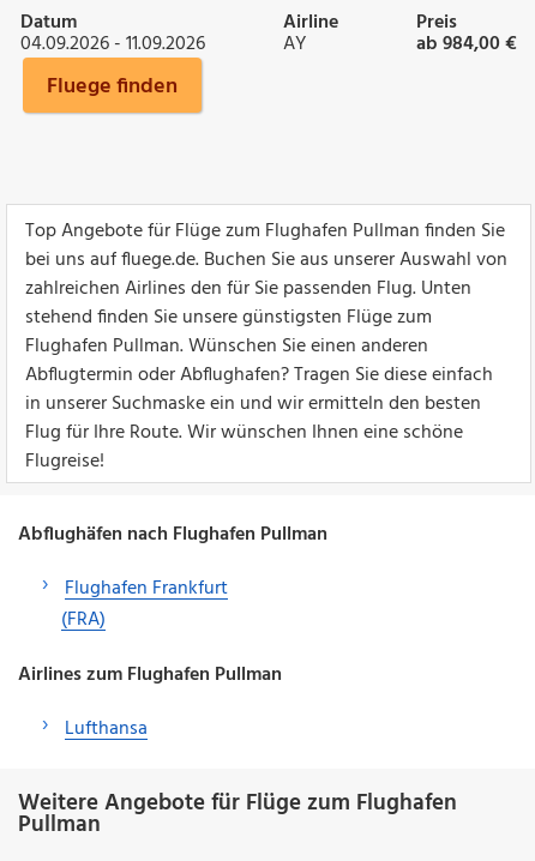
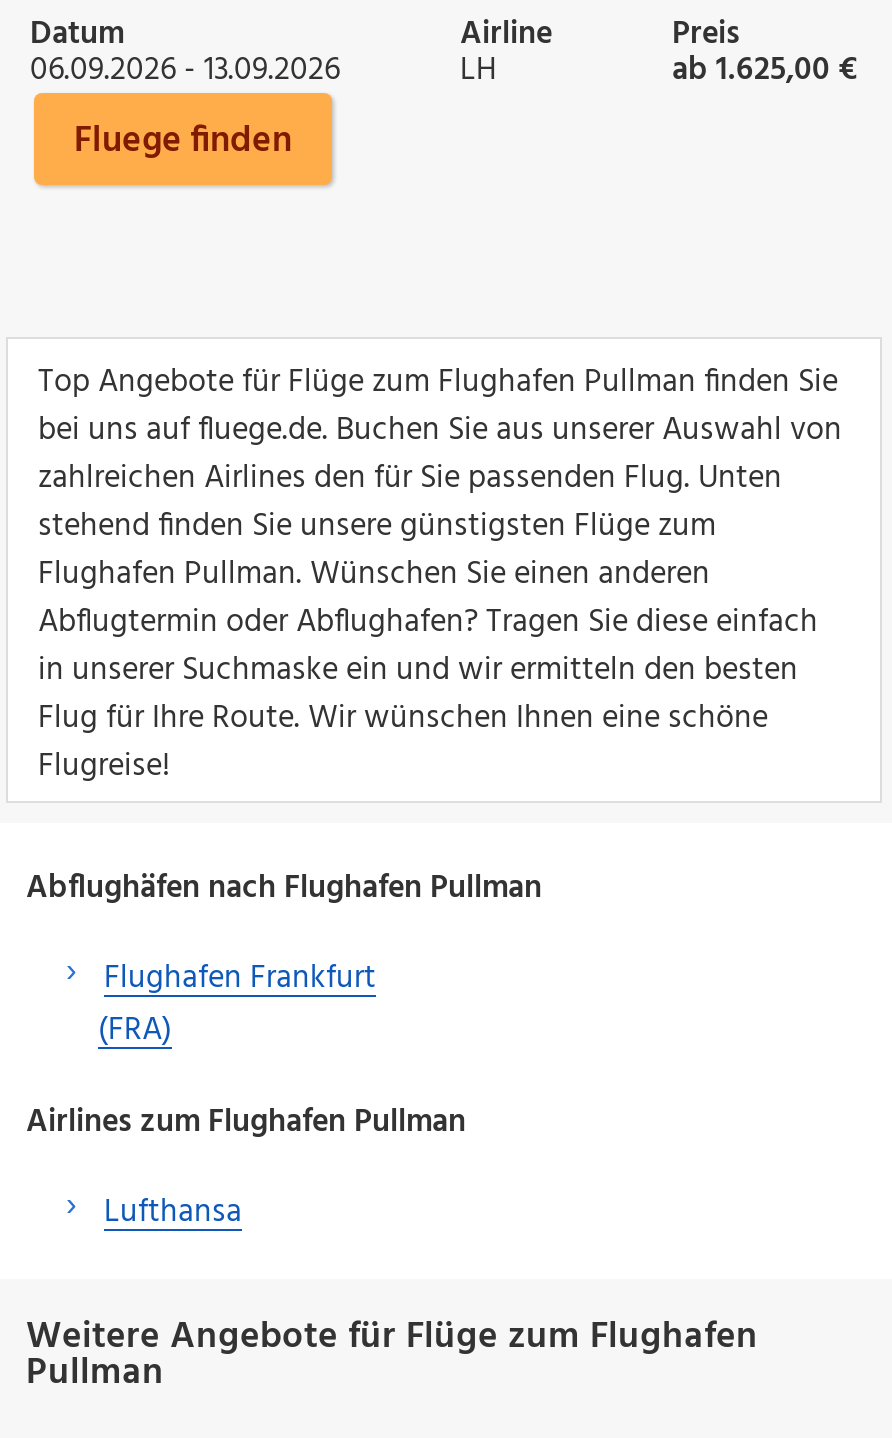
[20,29,205,60] 04.09.2026 - 11.09.2026 -> [30,45,340,97] 06.09.2026 - 13.09.2026
[283,29,306,60] AY -> [460,45,496,97] LH
[416,29,517,60] ab 984,00 € -> [672,45,858,97] ab 1.625,00 €

